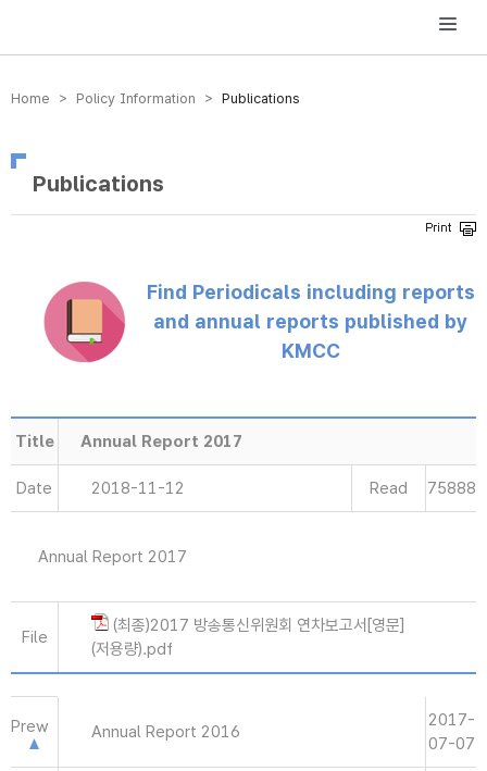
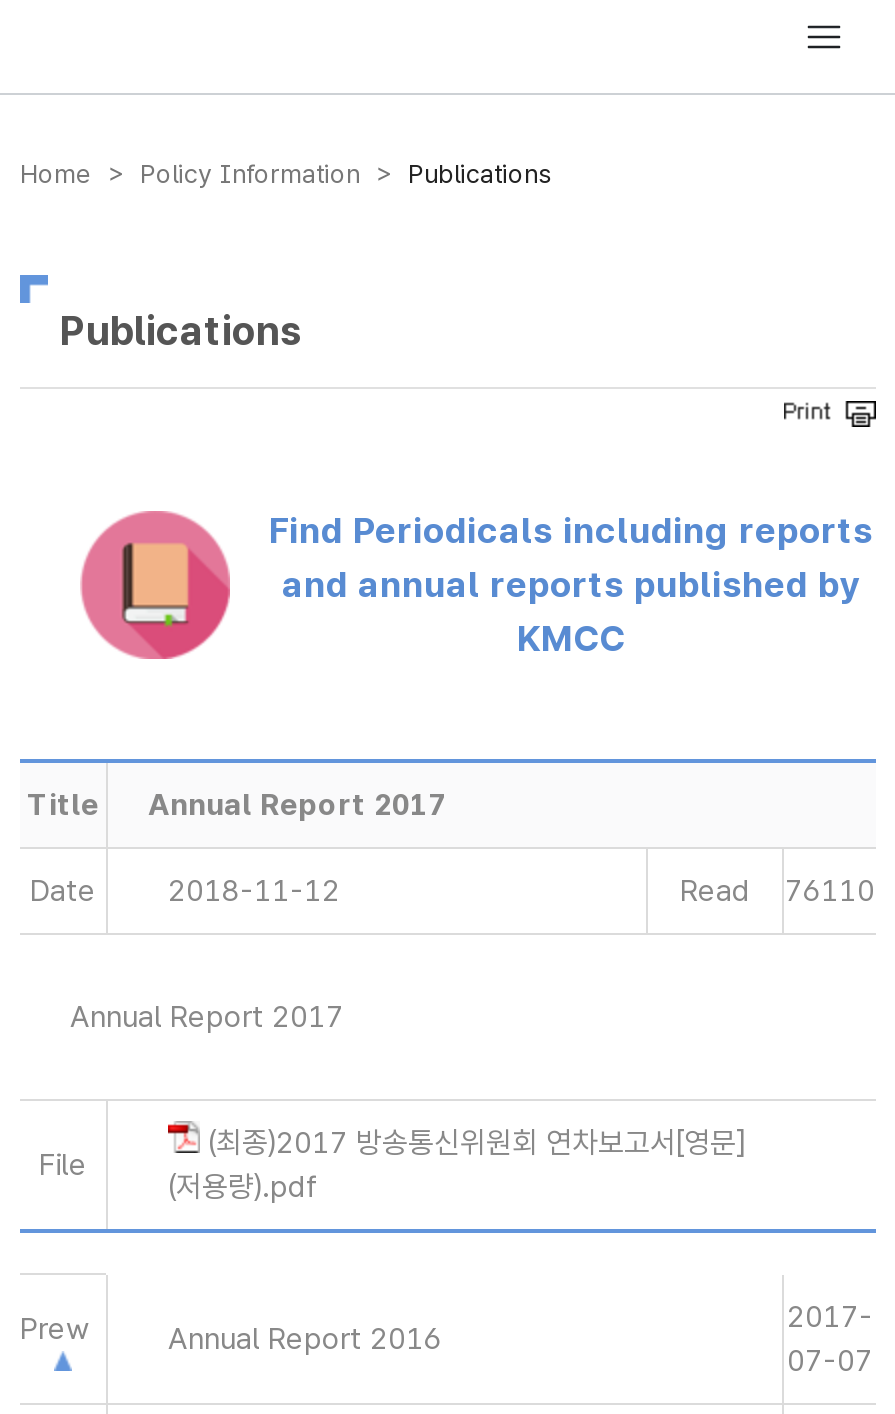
[370,478,476,498] Read 75888 -> [680,873,875,909] Read 76110

